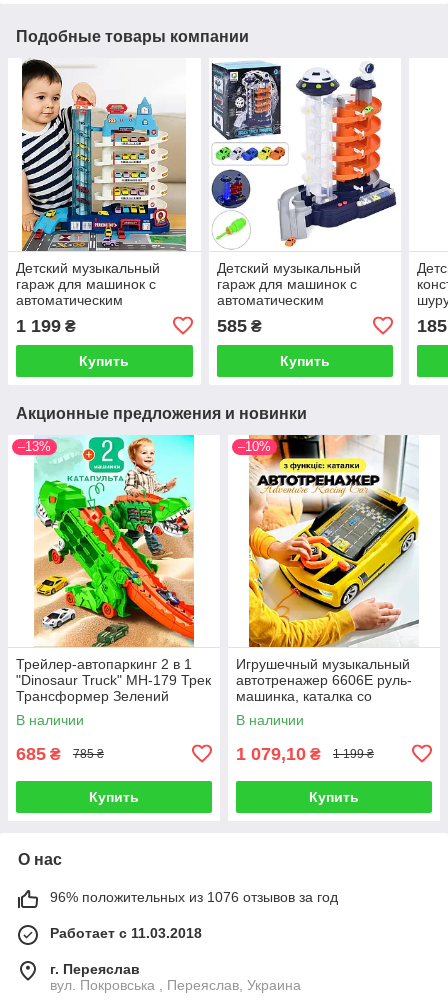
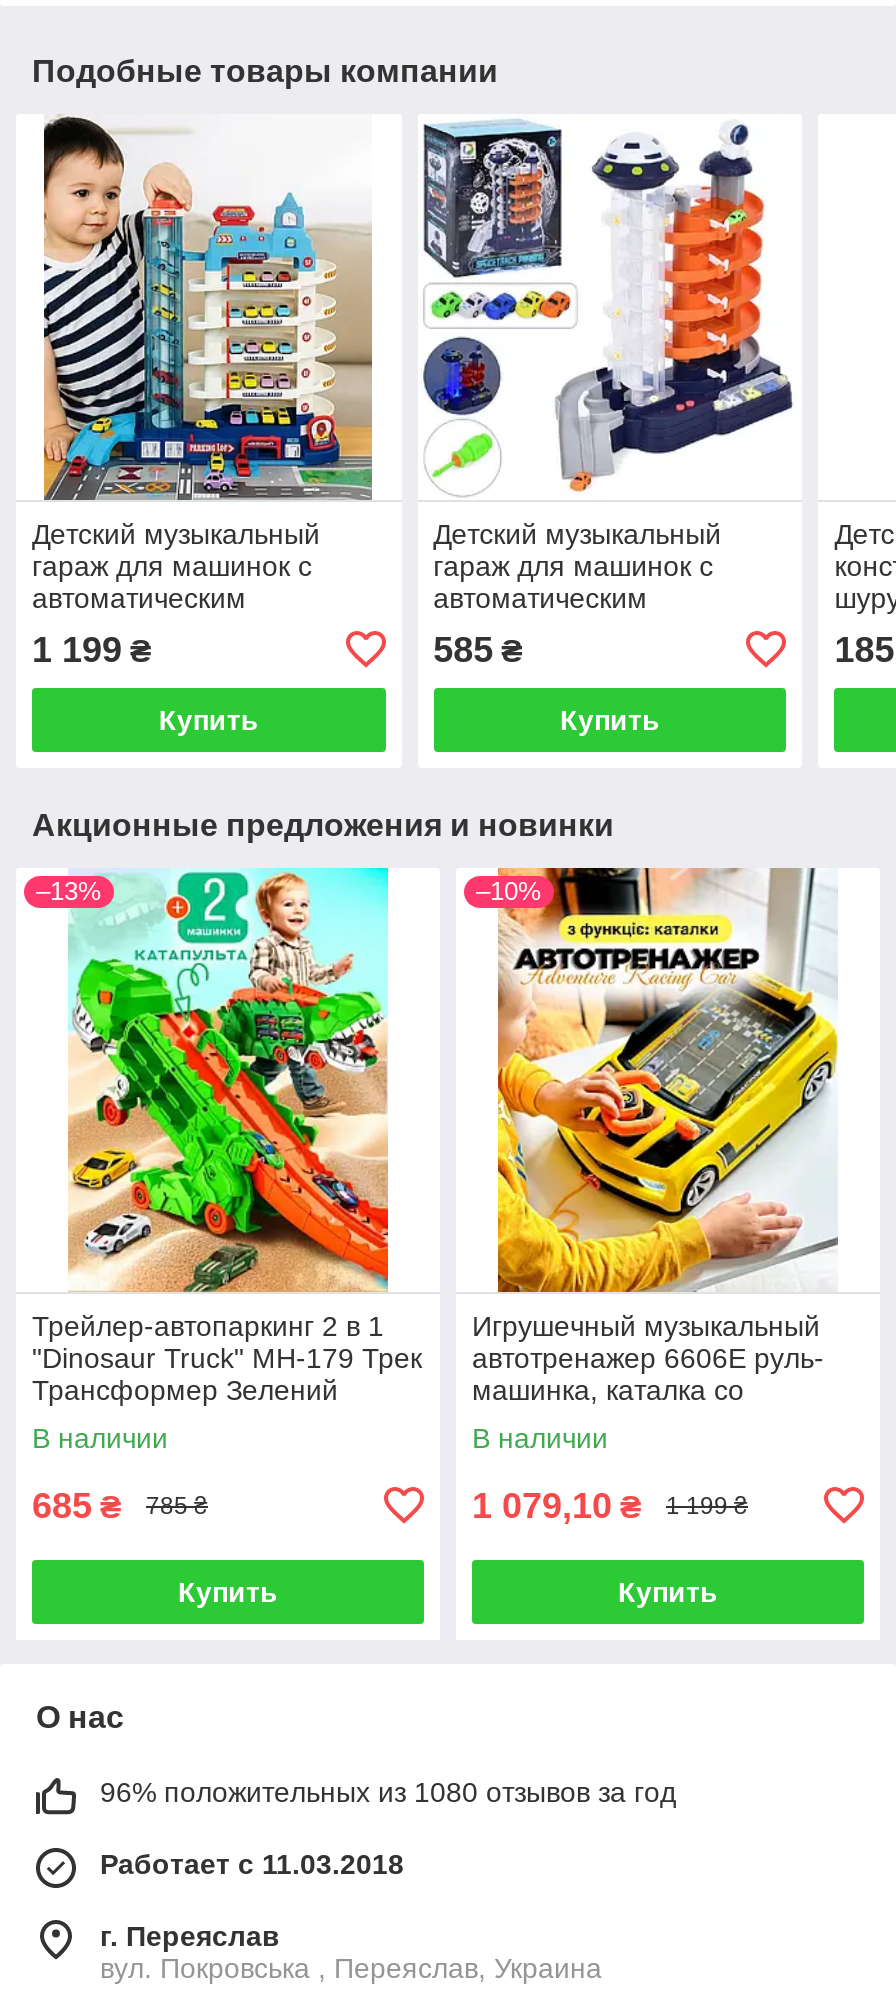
[50,889,338,905] 96% положительных из 1076 отзывов за год -> [100,1776,676,1808] 96% положительных из 1080 отзывов за год

